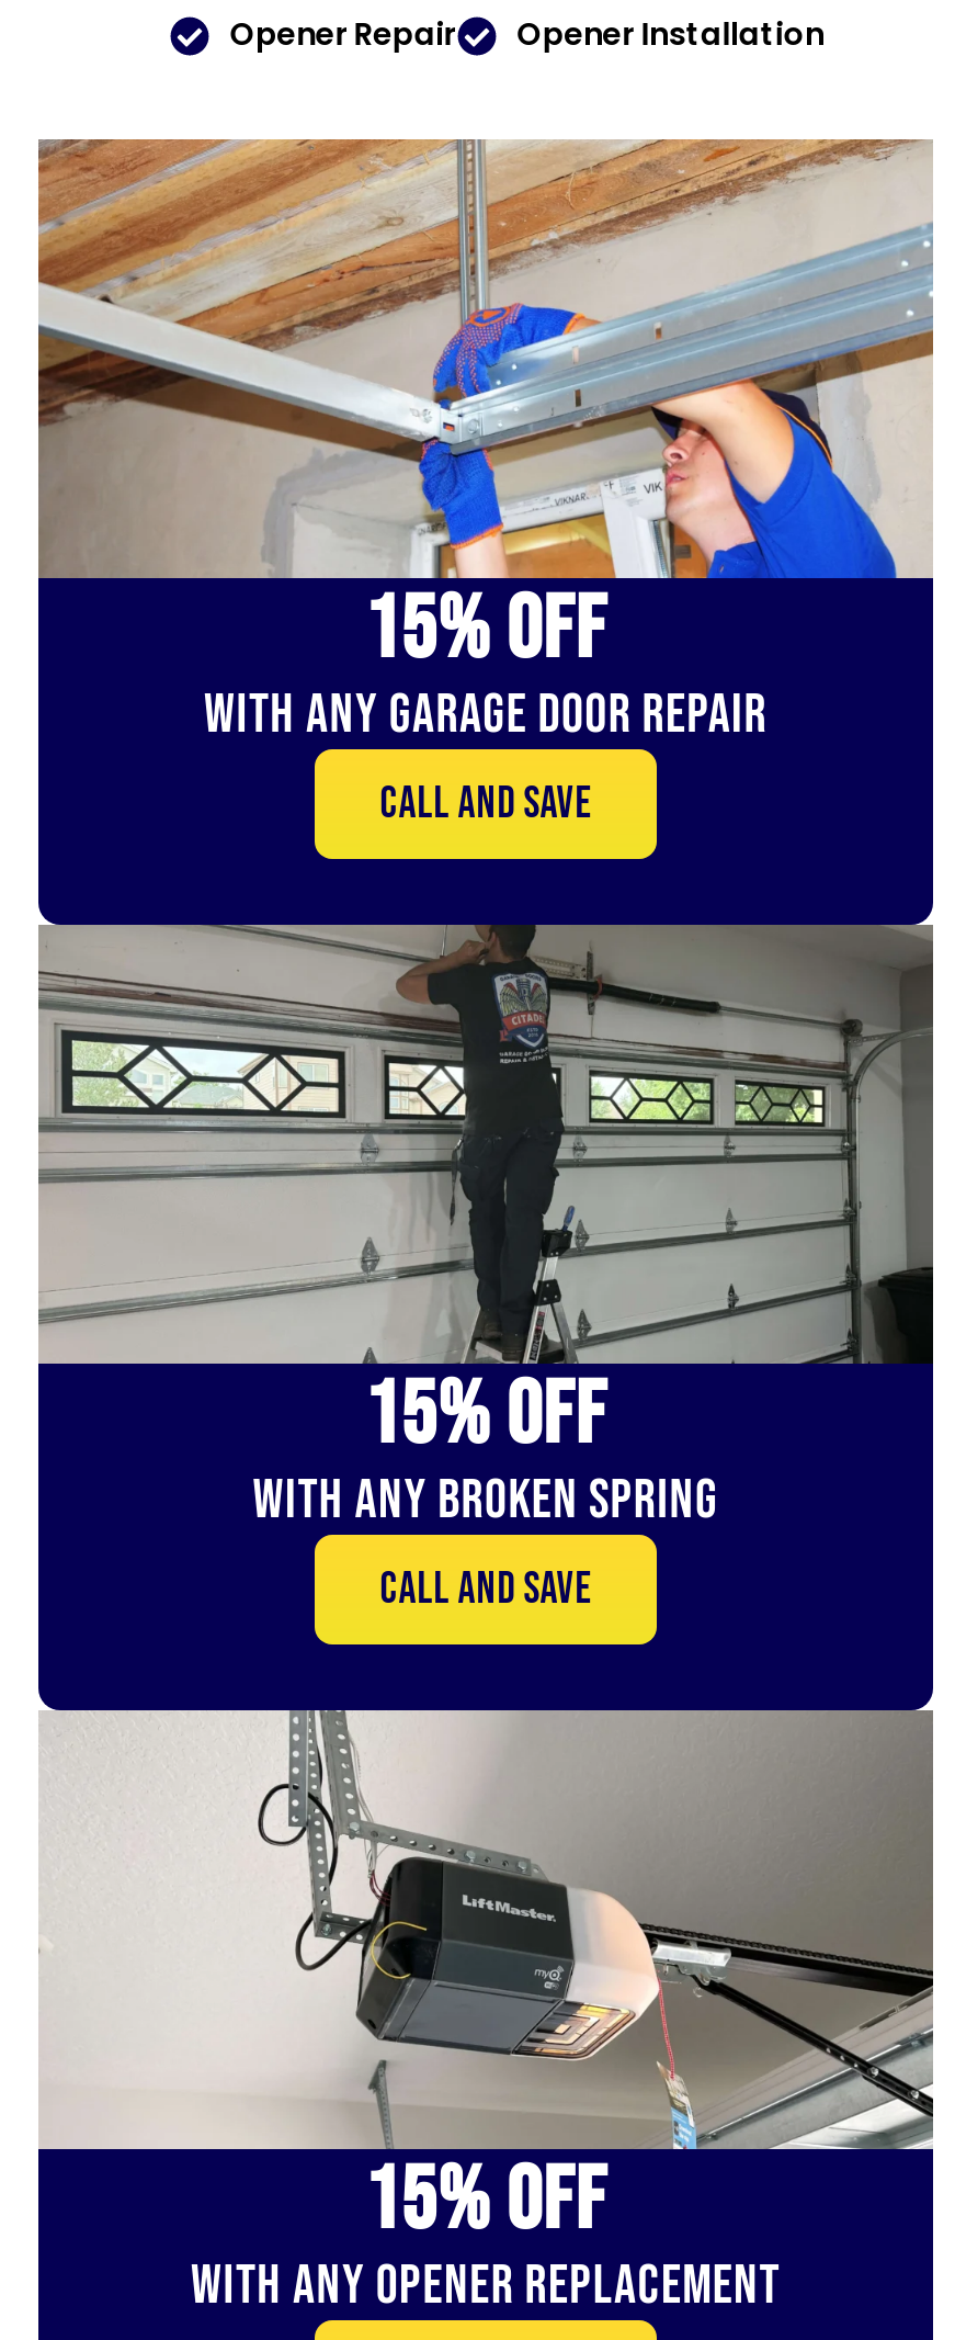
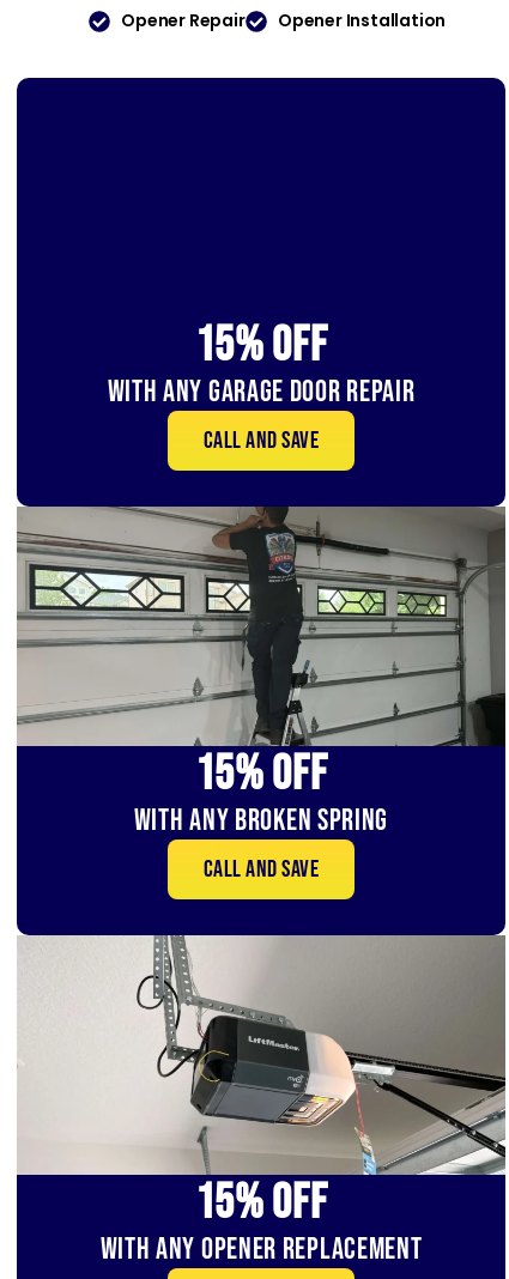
[36,137,935,580] [image] -> none

